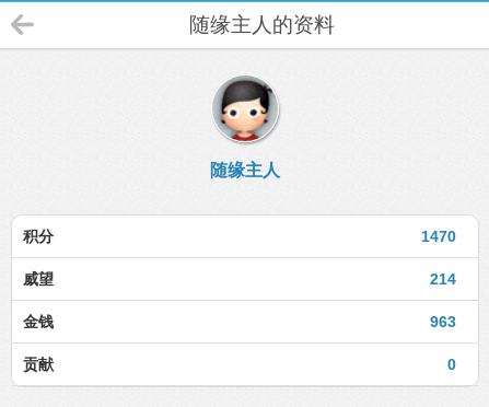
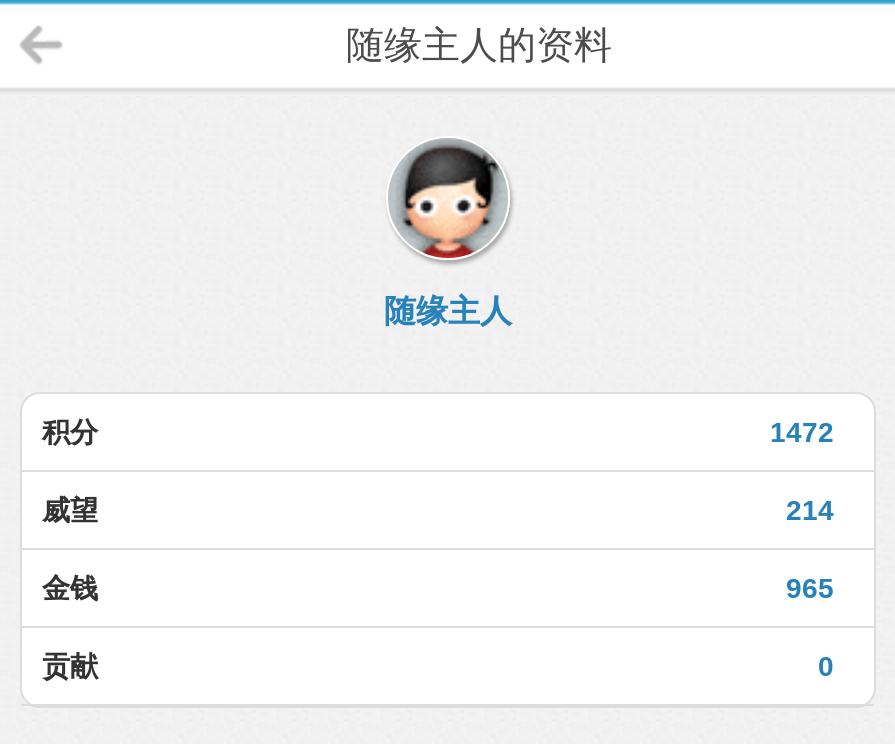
[421,228,456,245] 1470 -> [770,416,834,448] 1472
[430,313,456,330] 963 -> [786,572,834,604] 965

